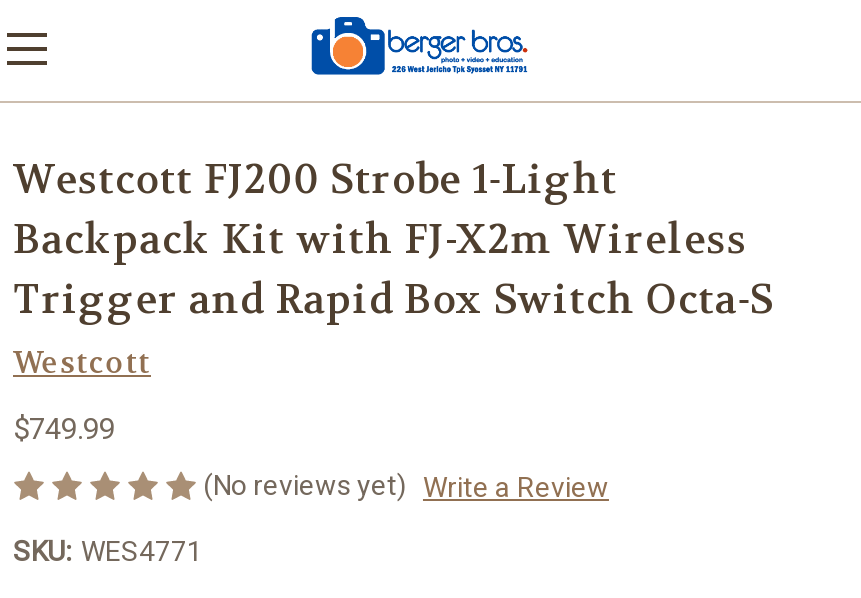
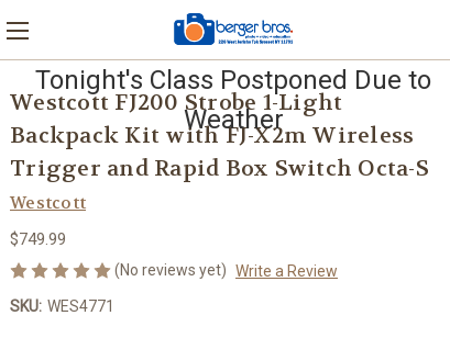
none -> [35,65,431,135] Tonight's Class Postponed Due to | Weather

